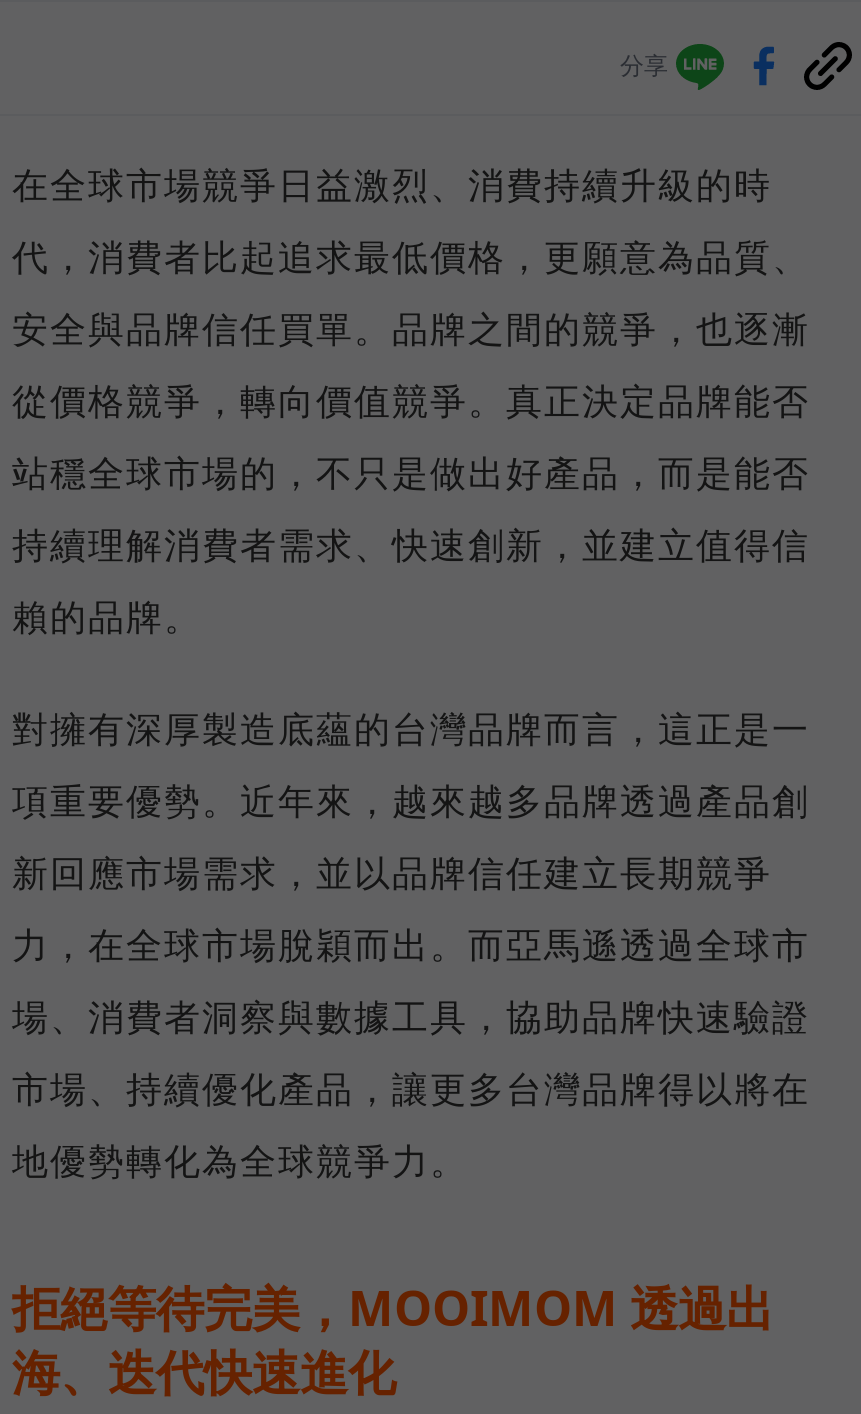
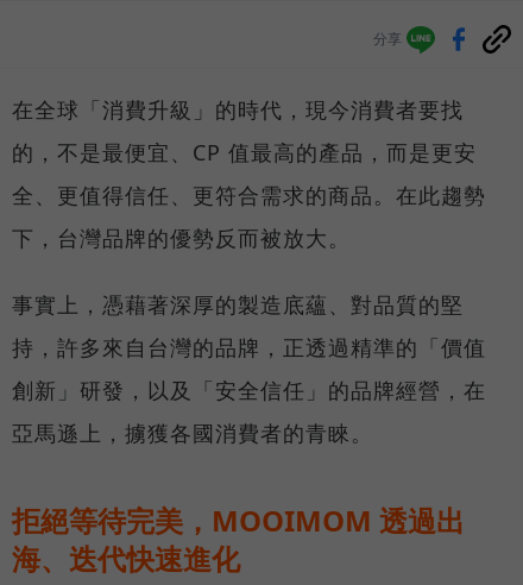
[12,161,810,1185] 在全球市場競爭日益激烈、消費持續升級的時 | 代，消費者比起追求最低價格，更願意為品質、 | 安全與品牌信任買單。品牌之間的競爭，也逐漸 | 從價格競爭，轉向價值競爭。真正決定品牌能否 | 站穩全球市場的，不只是做出好產品，而是能否 | 持續理解消費者需求、快速創新，並建立值得信 | 賴的品牌。 | 對擁有深厚製造底蘊的台灣品牌而言，這正是一 | 項重要優勢。近年來，越來越多品牌透過產品創 | 新回應市場需求，並以品牌信任建立長期競爭 | 力，在全球市場脫穎而出。而亞馬遜透過全球市 | 場、消費者洞察與數據工具，協助品牌快速驗證 | 市場、持續優化產品，讓更多台灣品牌得以將在 | 地優勢轉化為全球競爭力。 -> [12,96,486,448] 在全球「消費升級」的時代，現今消費者要找 | 的，不是最便宜、CP 值最高的產品，而是更安 | 全、更值得信任、更符合需求的商品。在此趨勢 | 下，台灣品牌的優勢反而被放大。 | 事實上，憑藉著深厚的製造底蘊、對品質的堅 | 持，許多來自台灣的品牌，正透過精準的「價值 | 創新」研發，以及「安全信任」的品牌經營，在 | 亞馬遜上，擄獲各國消費者的青睞。

